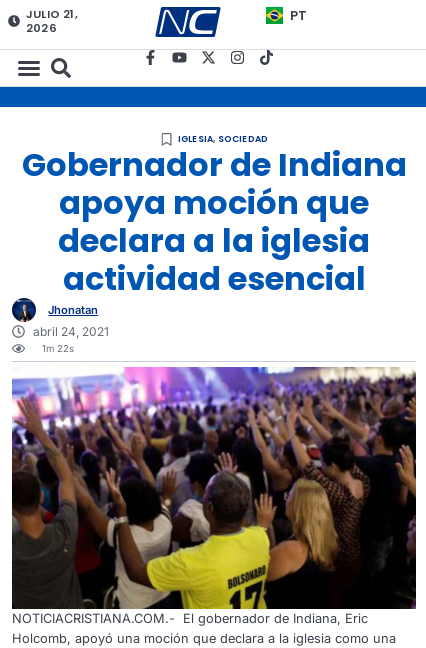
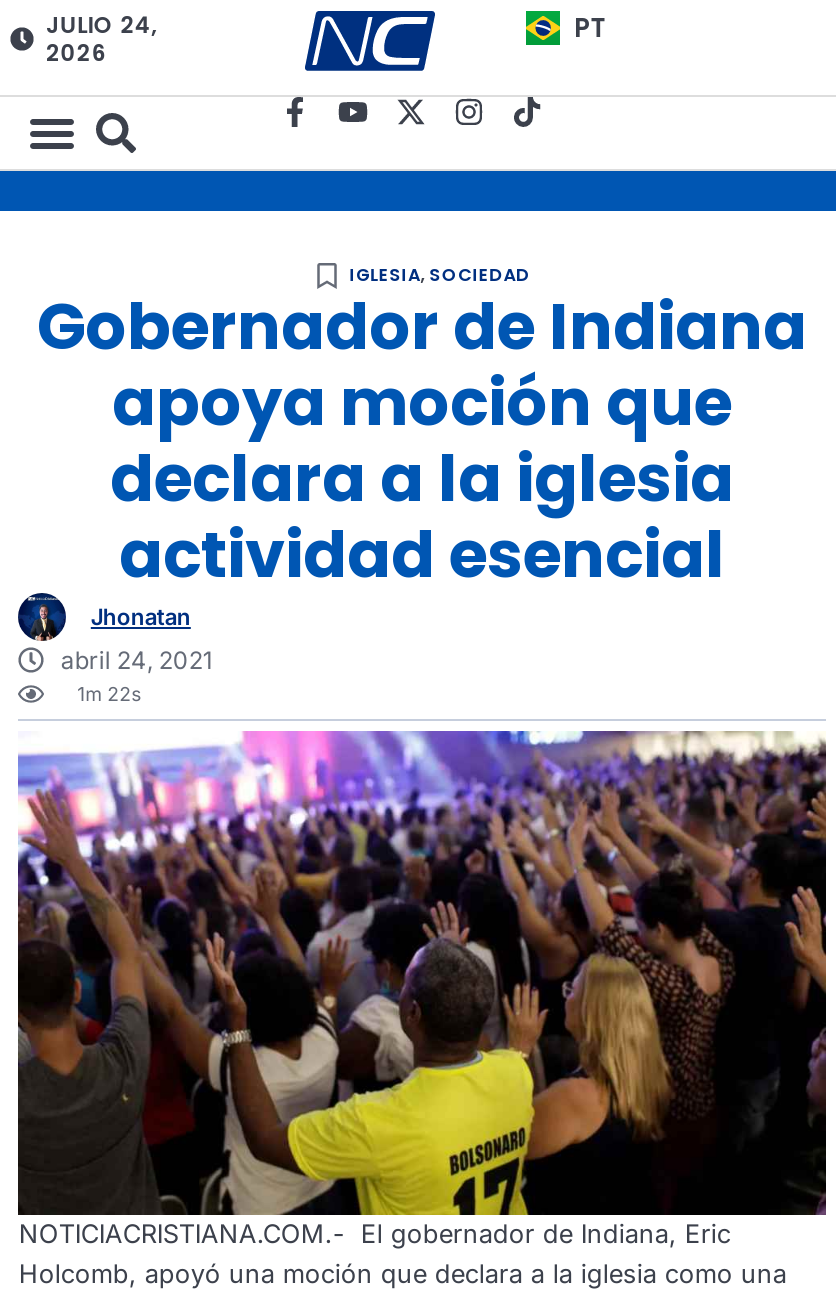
[26,6,78,22] JULIO 21, -> [46,9,158,41] JULIO 24,

